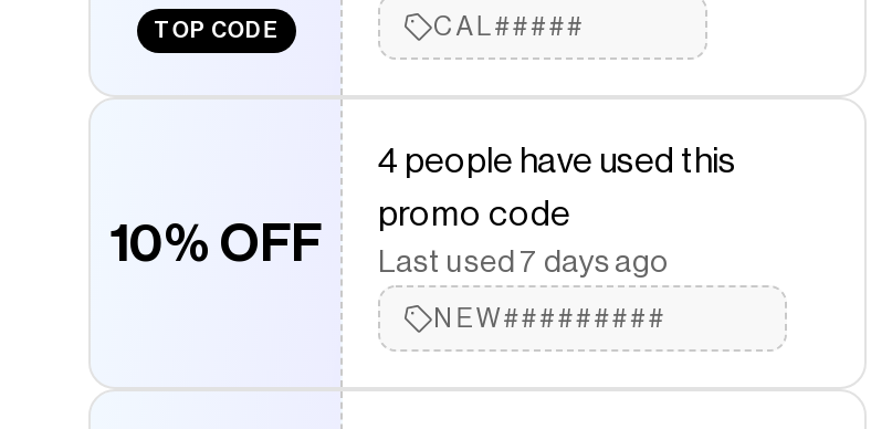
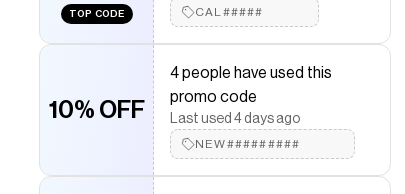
[378,248,668,279] Last used 7 days ago -> [170,112,300,126] Last used 4 days ago

